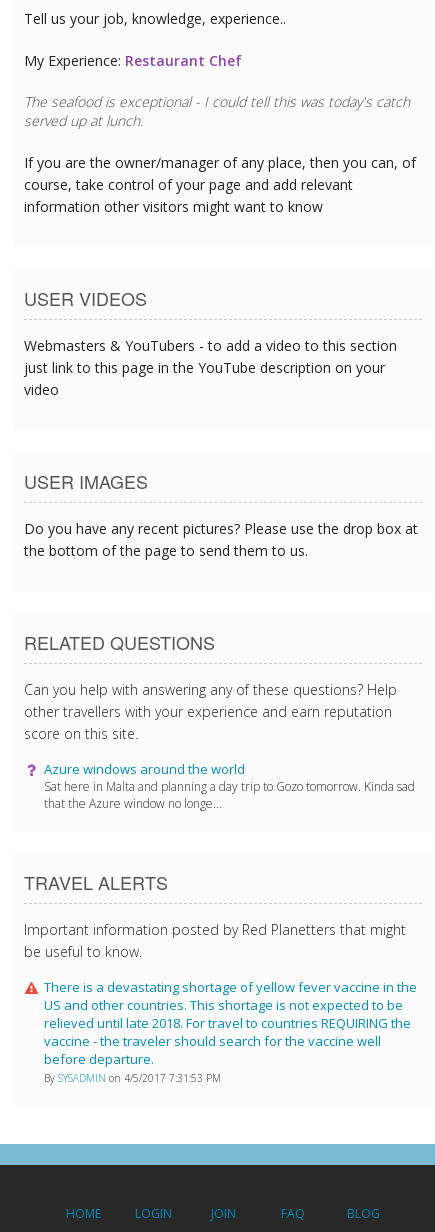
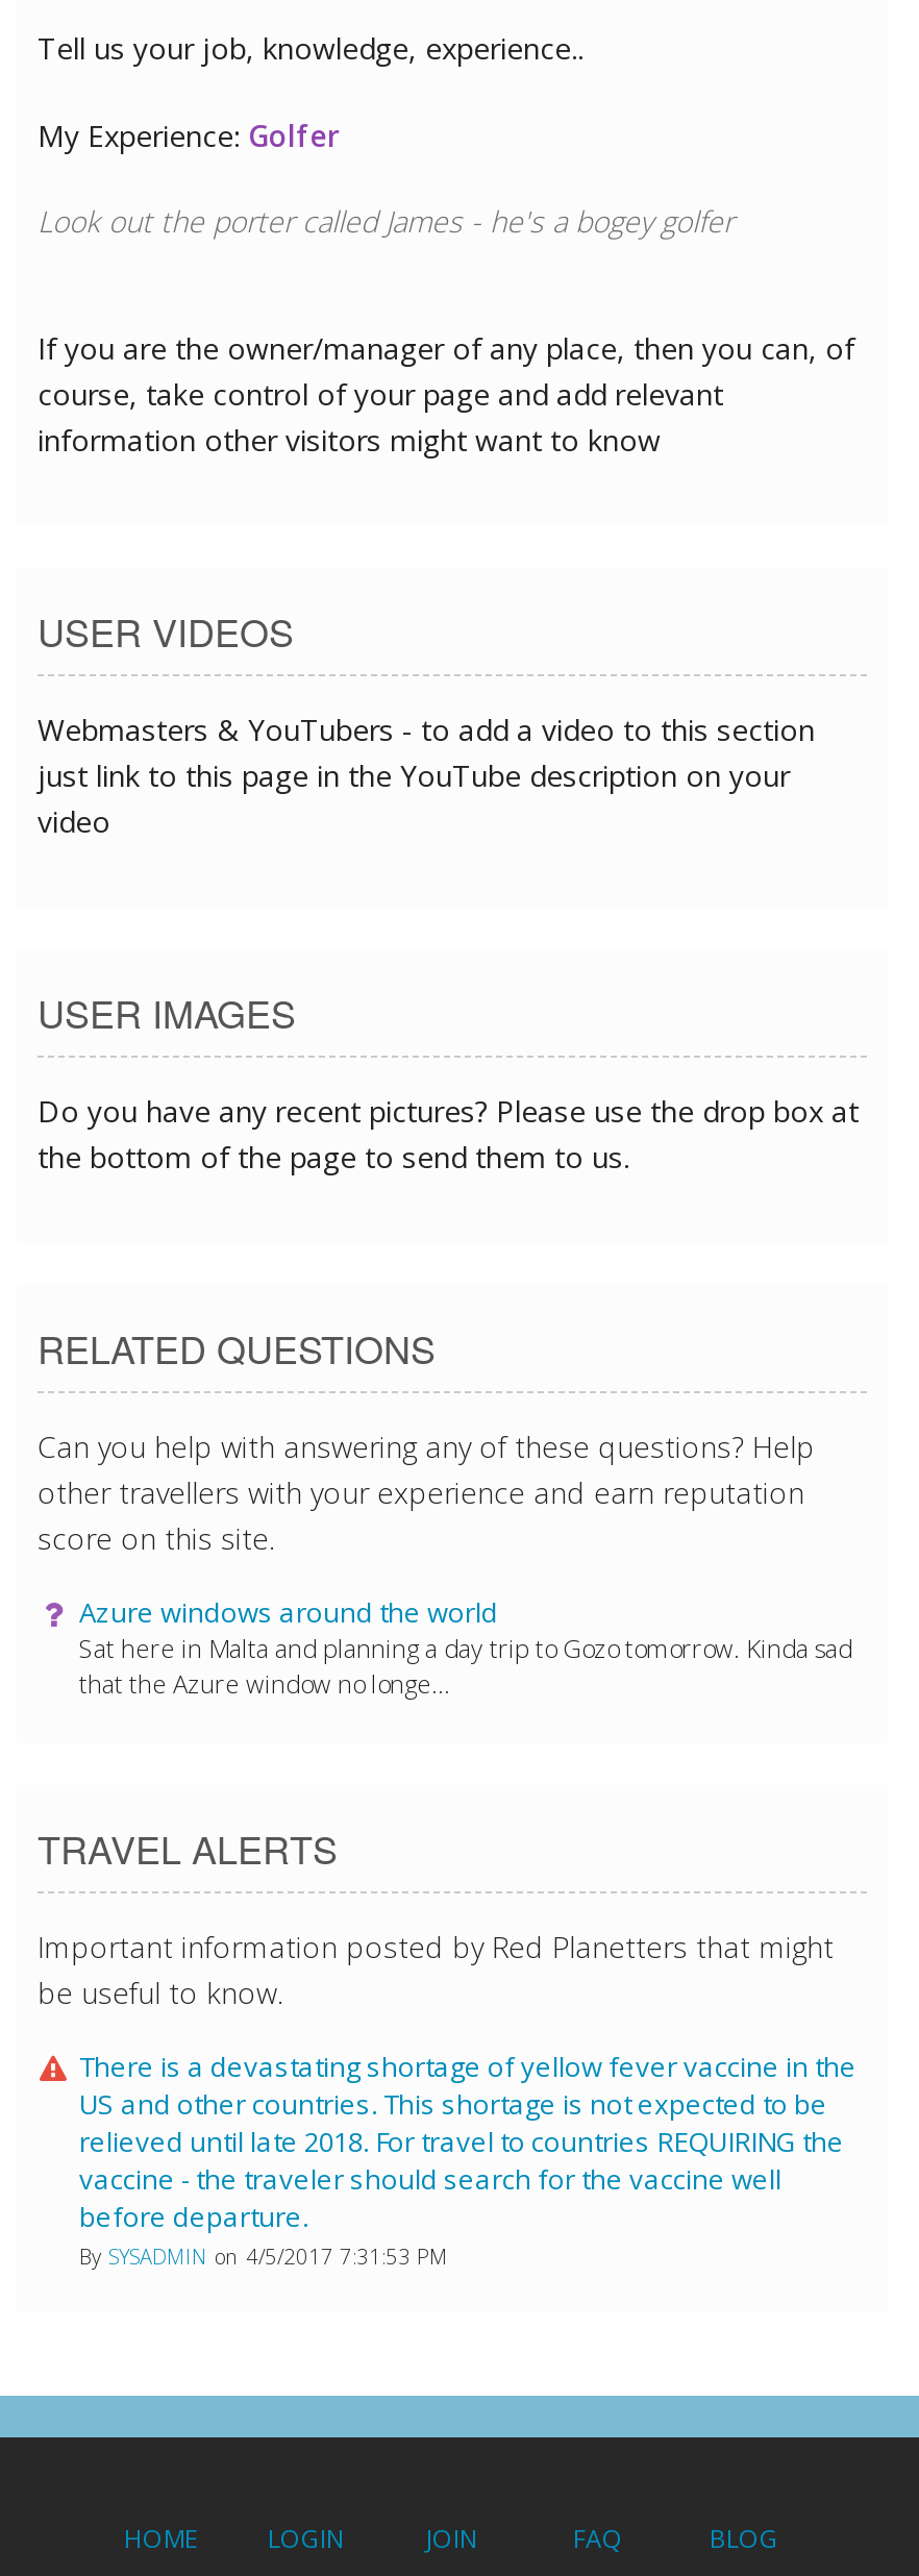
[24,50,242,69] My Experience: Restaurant Chef -> [38,115,340,154] My Experience: Golfer
[24,91,410,129] The seafood is exceptional - I could tell this was today's catch | served up at lunch. -> [38,200,734,240] Look out the porter called James - he's a bogey golfer

